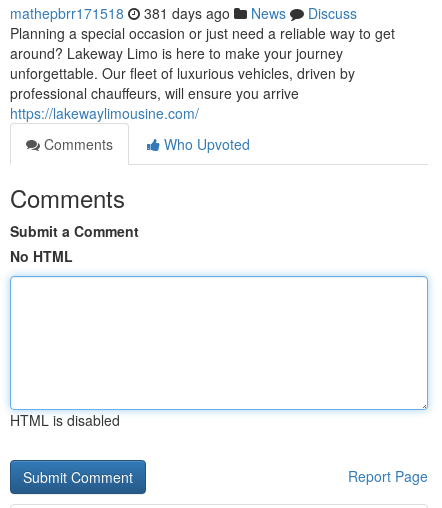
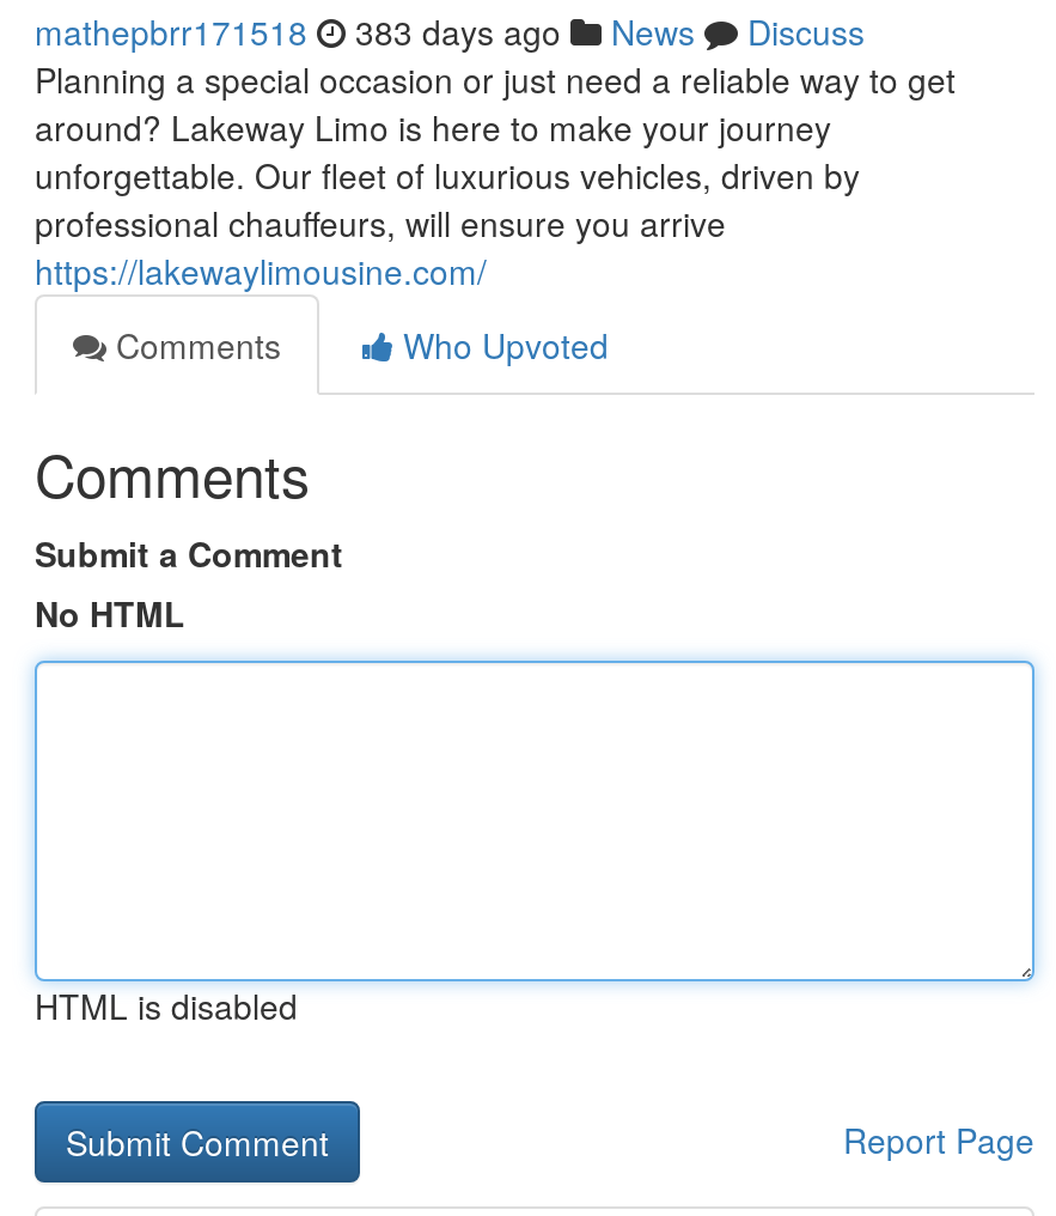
[10,3,357,23] mathepbrr171518 381 days ago News Discuss -> [35,7,865,55] mathepbrr171518 383 days ago News Discuss

